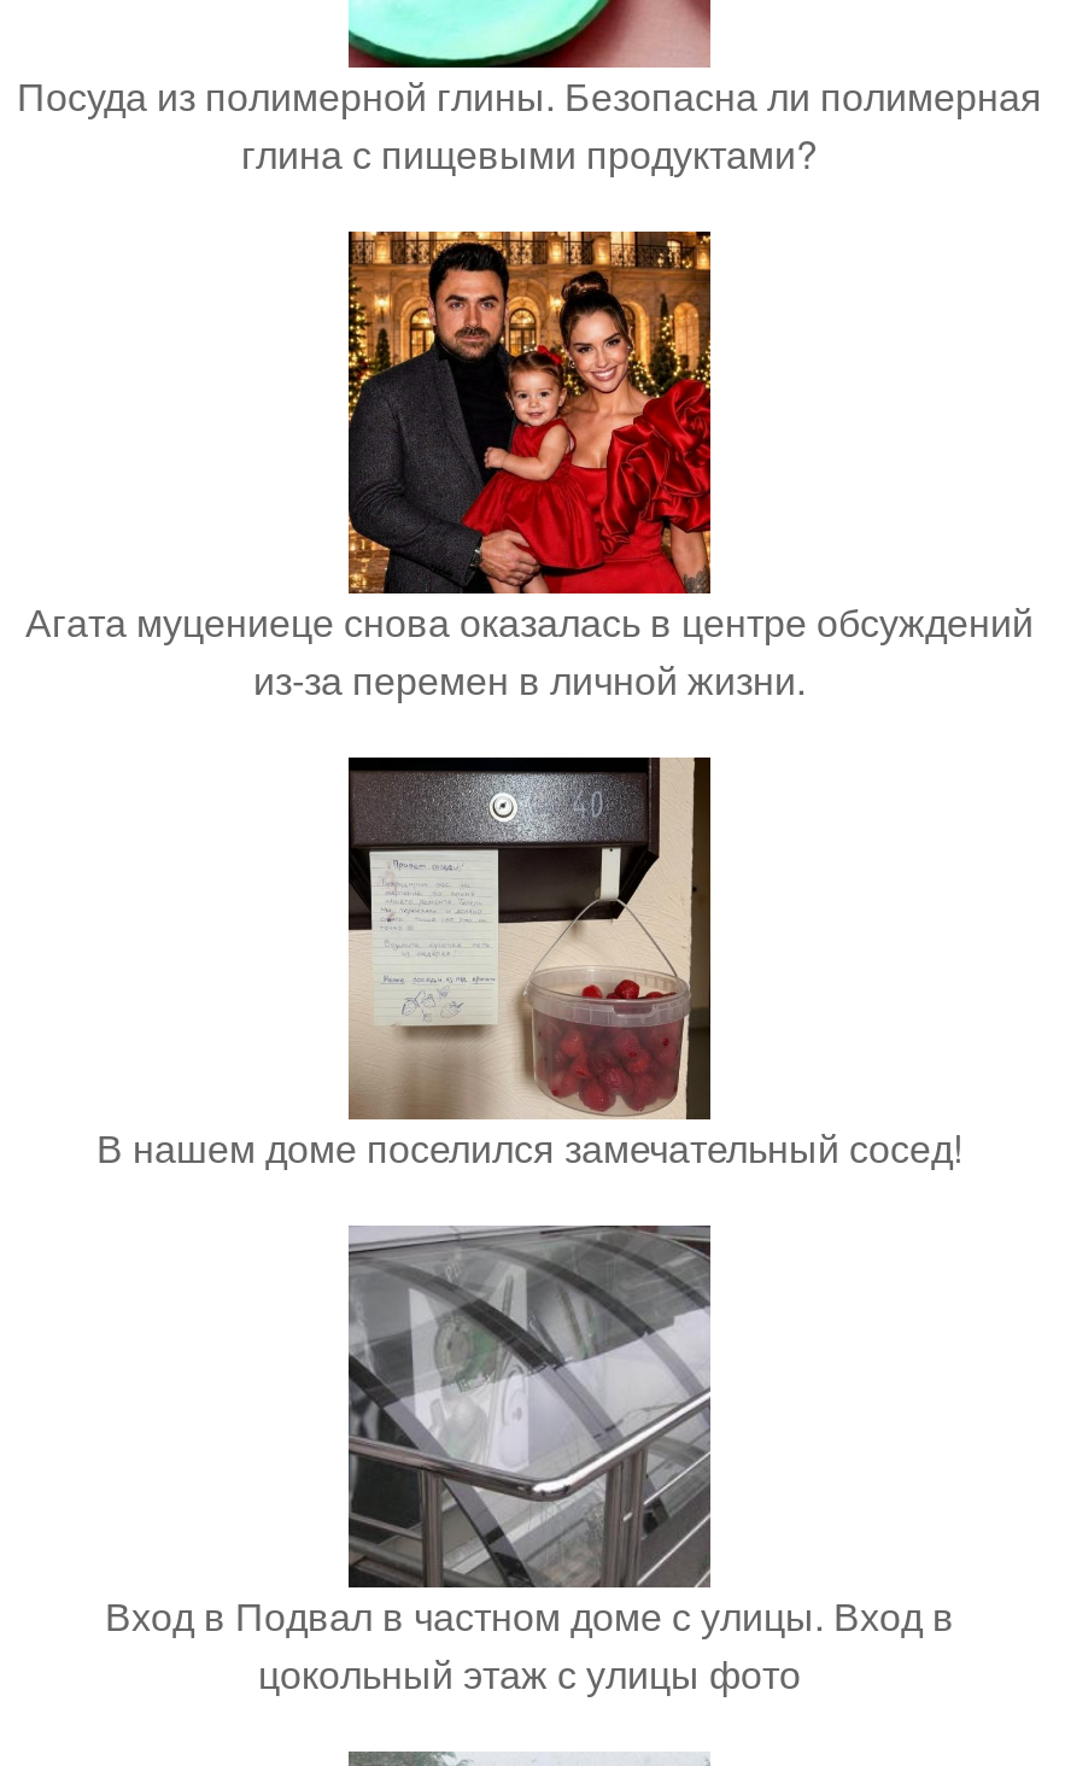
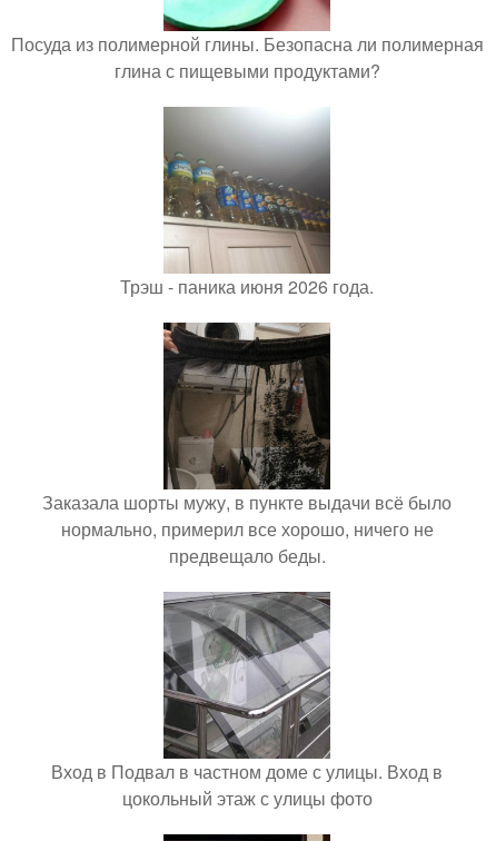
[25,229,1034,708] [image] | Агата муцениеце снова оказалась в центре обсуждений | из-за перемен в личной жизни. -> [120,107,374,300] [image] | Трэш - паника июня 2026 года.
[349,726,710,987] [image] -> [162,362,330,482] [image]
[96,1120,962,1176] В нашем доме поселился замечательный сосед! -> [42,490,452,569] Заказала шорты мужу, в пункте выдачи всё было | нормально, примерил все хорошо, ничего не | предвещало беды.

